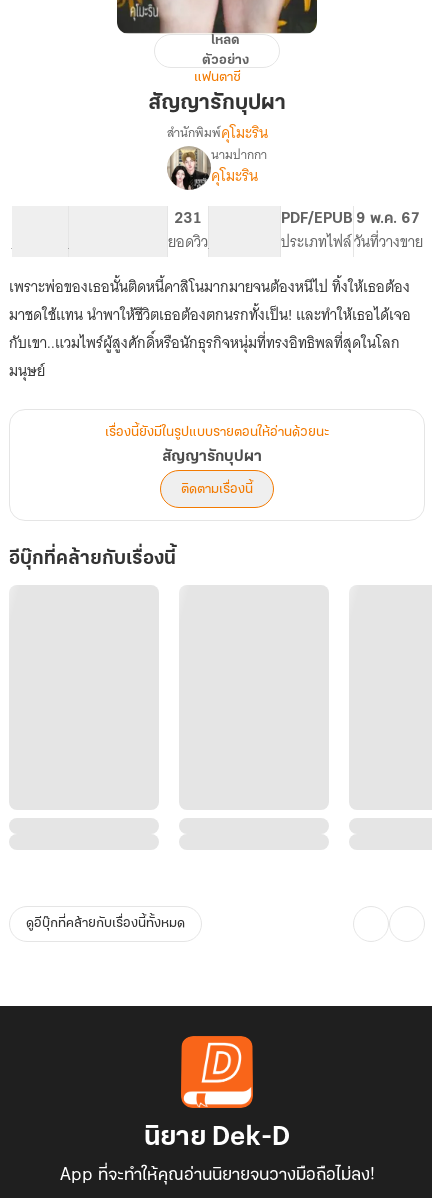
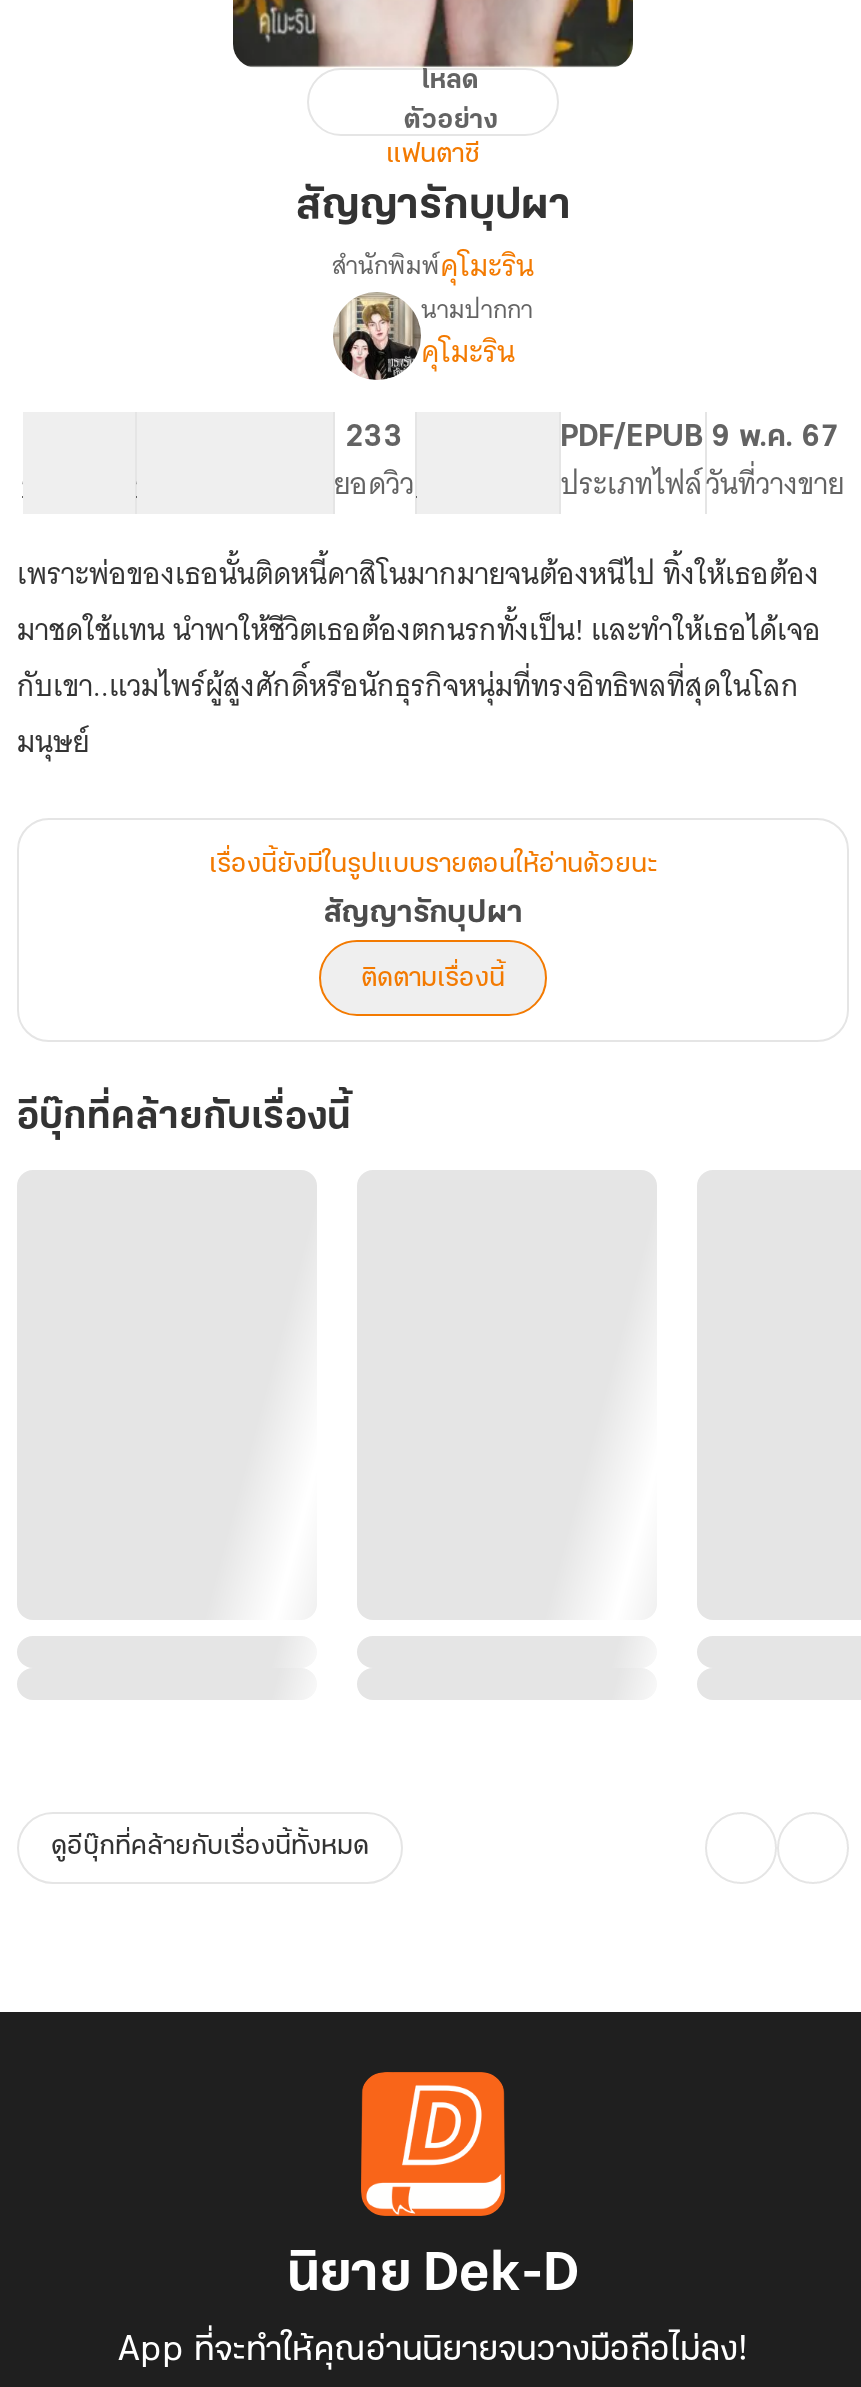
[173,211,201,227] 231 -> [345,422,403,454] 233

